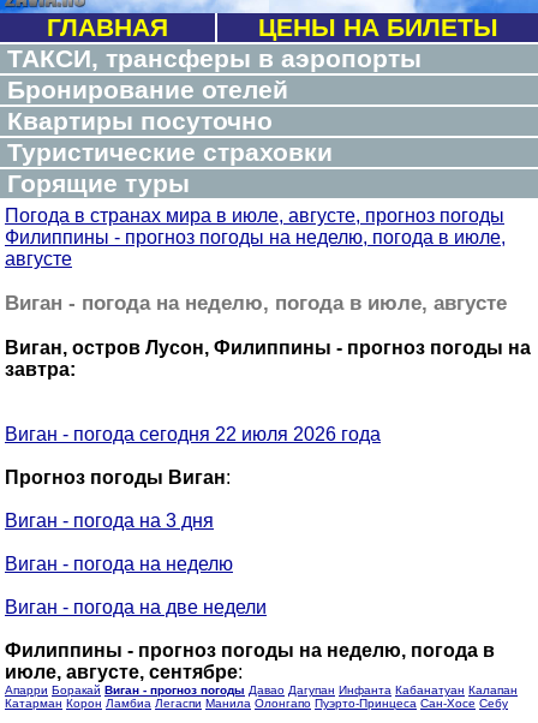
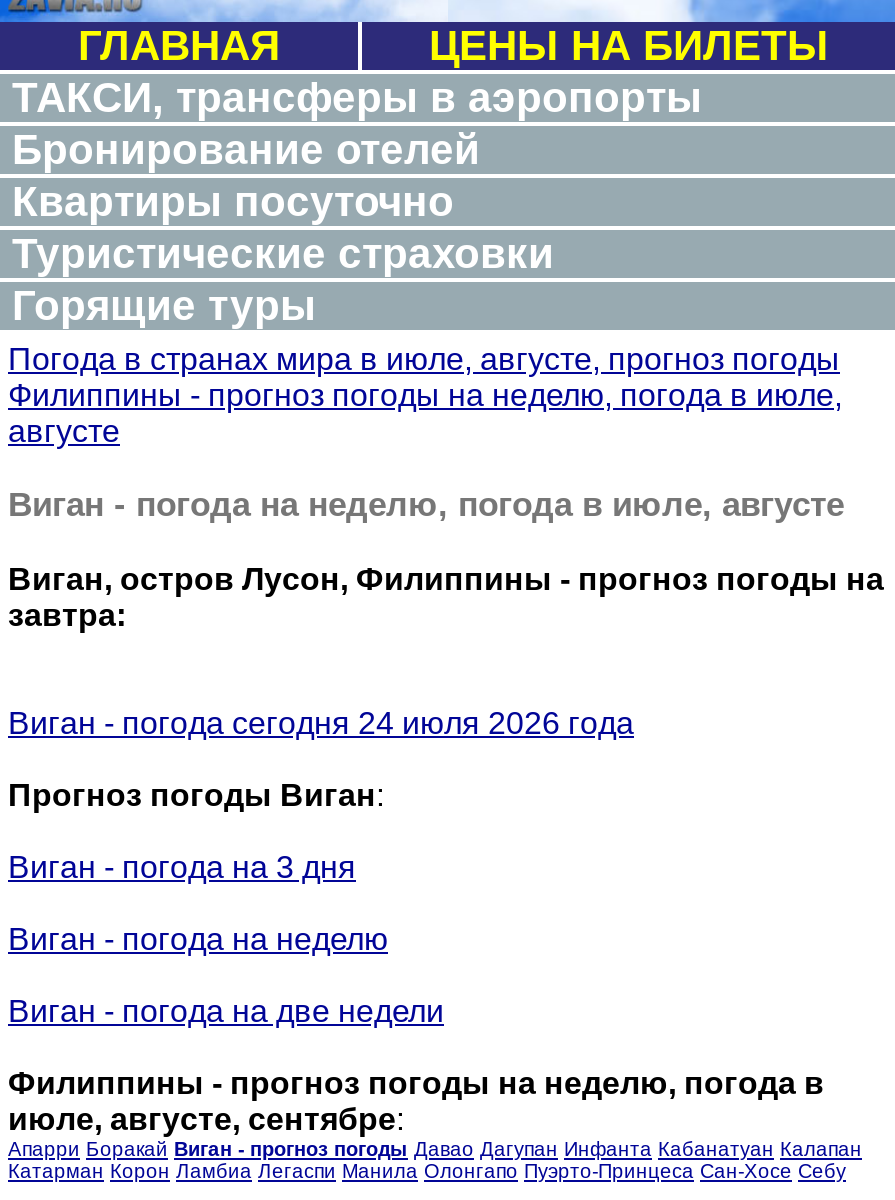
[5,424,381,444] Виган - погода сегодня 22 июля 2026 года -> [8,706,634,740] Виган - погода сегодня 24 июля 2026 года

